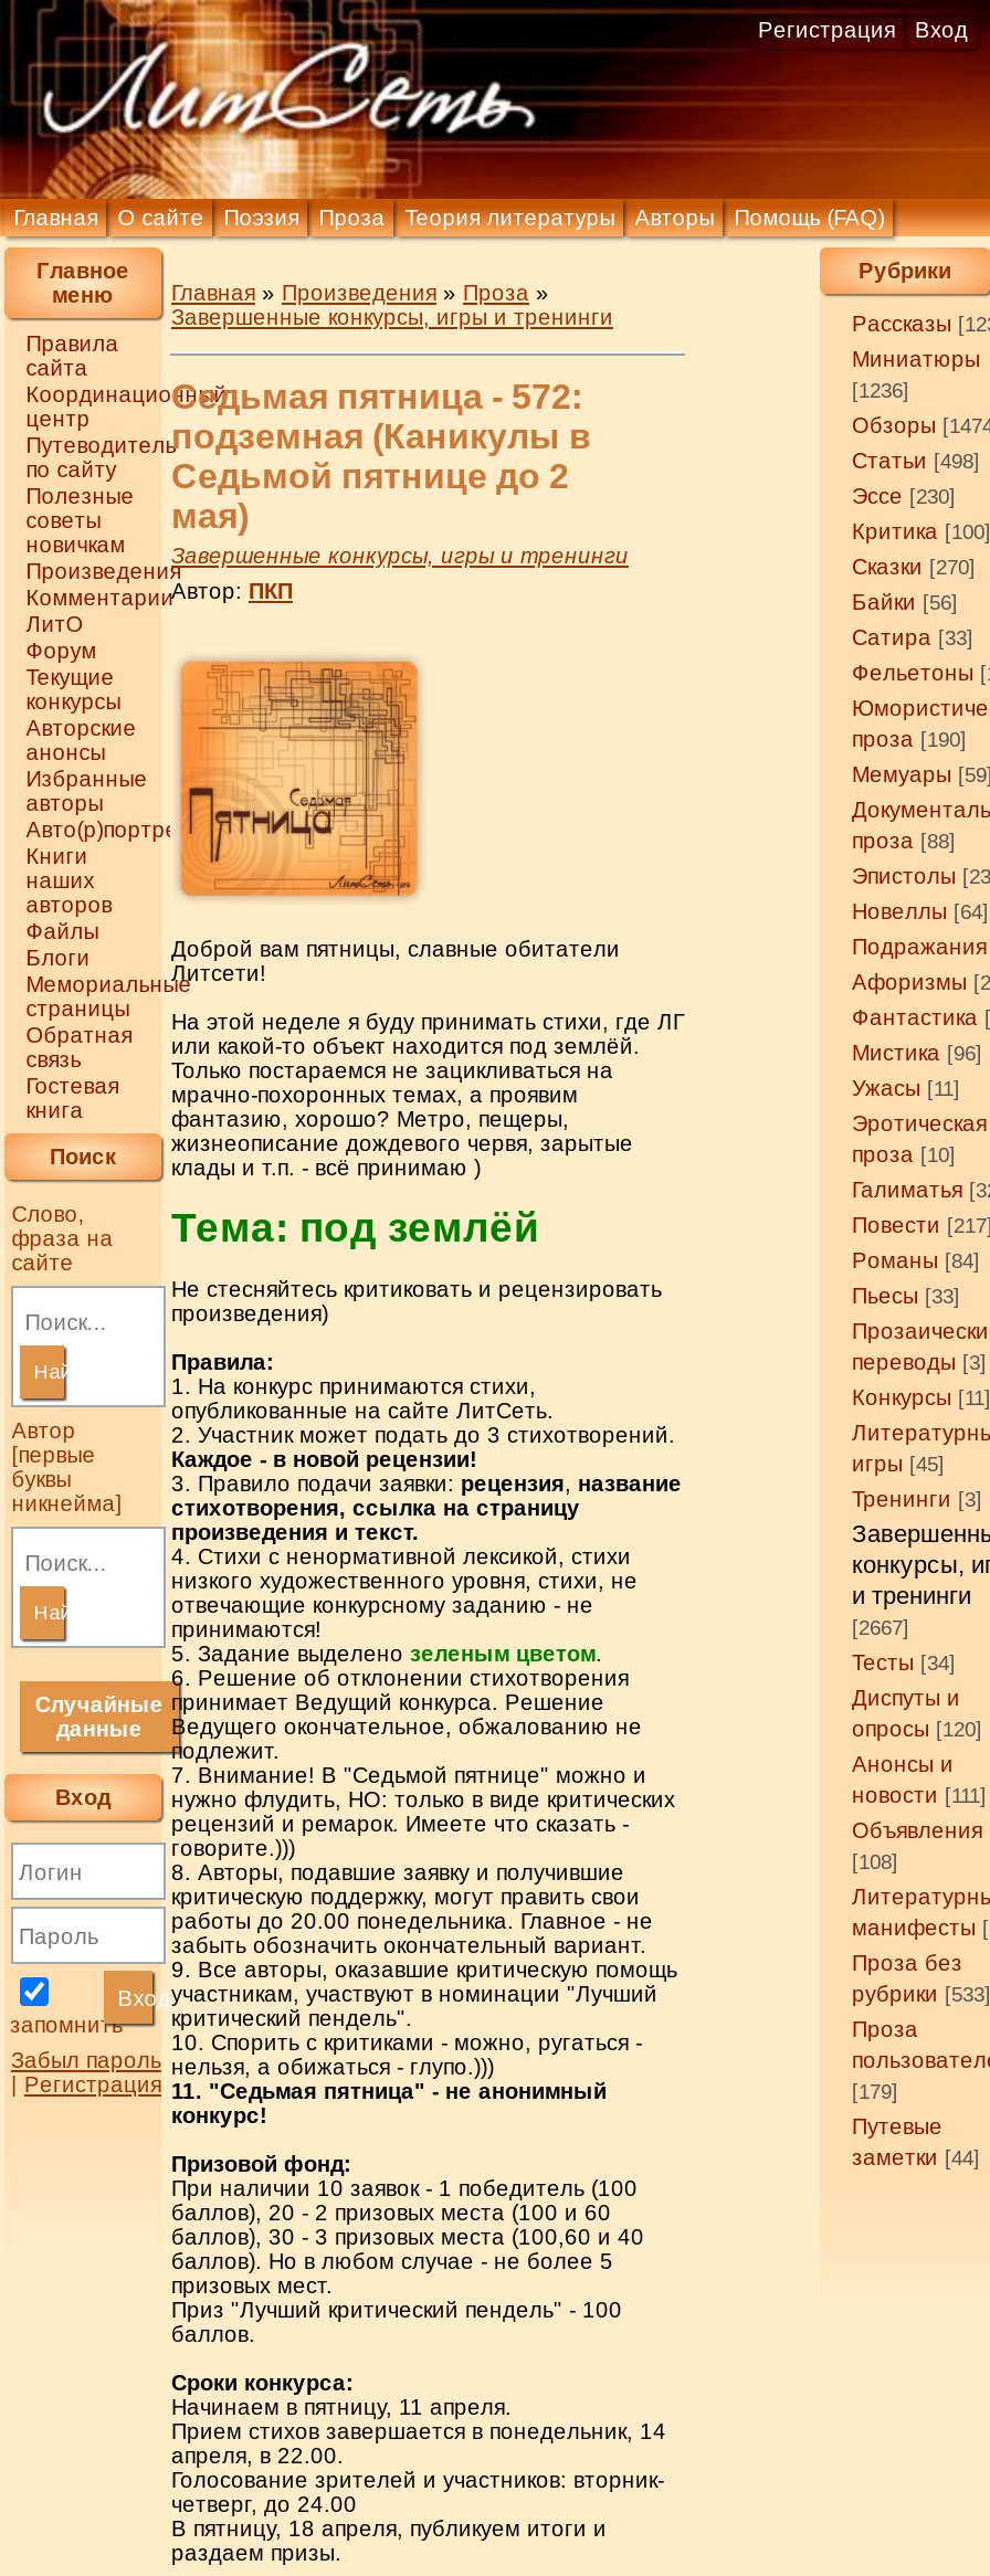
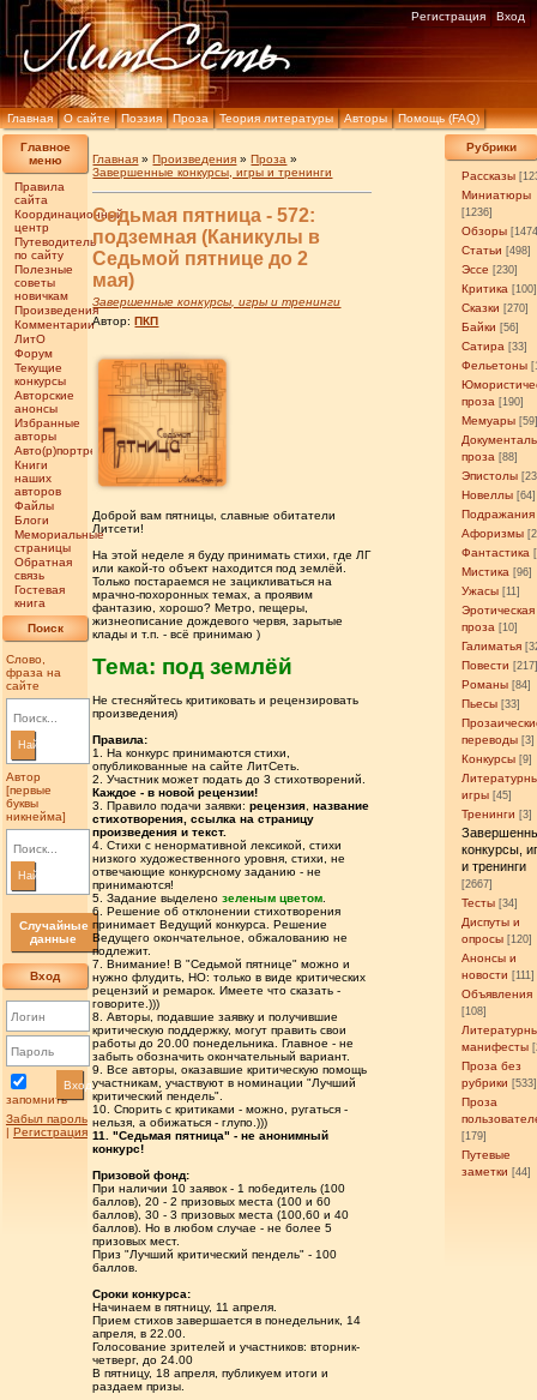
[852,1385,990,1410] Конкурсы [11] -> [462,752,533,765] Конкурсы [9]

